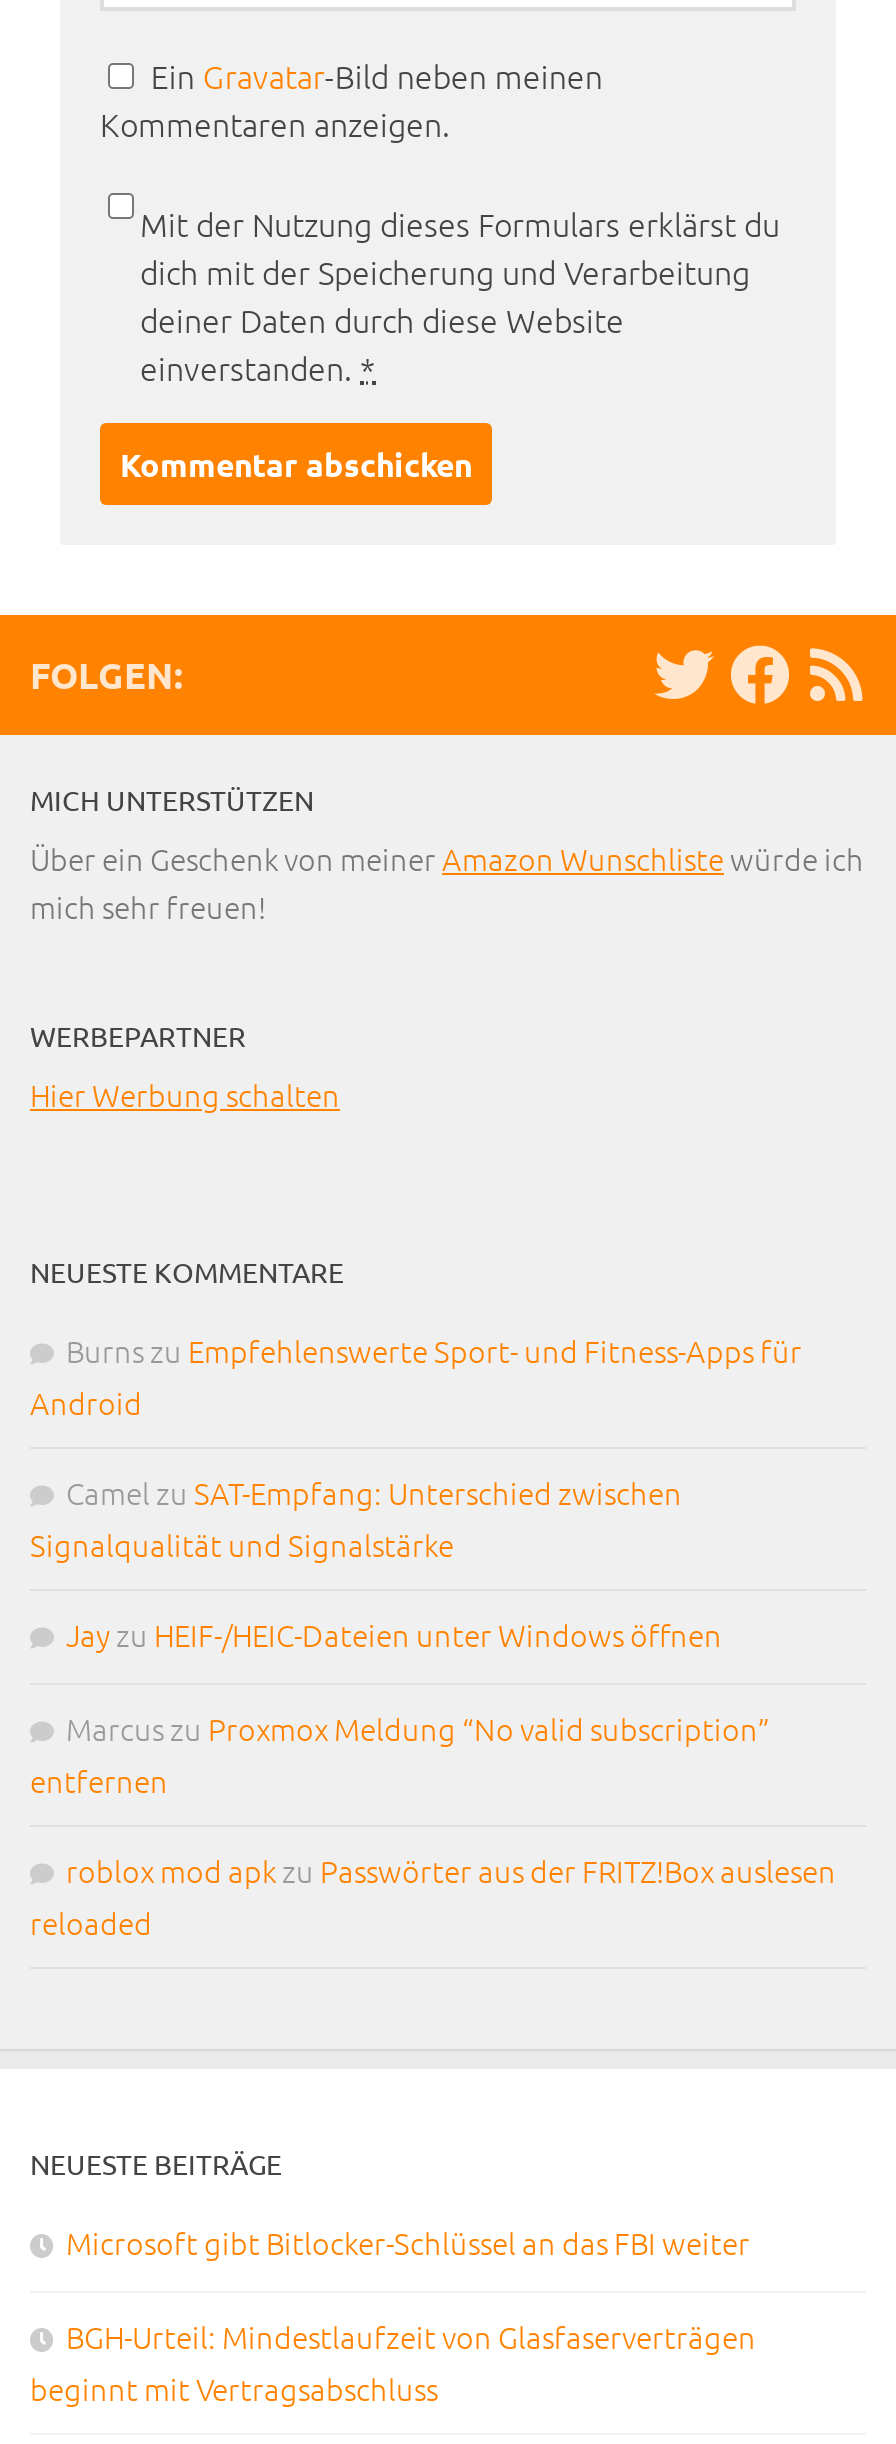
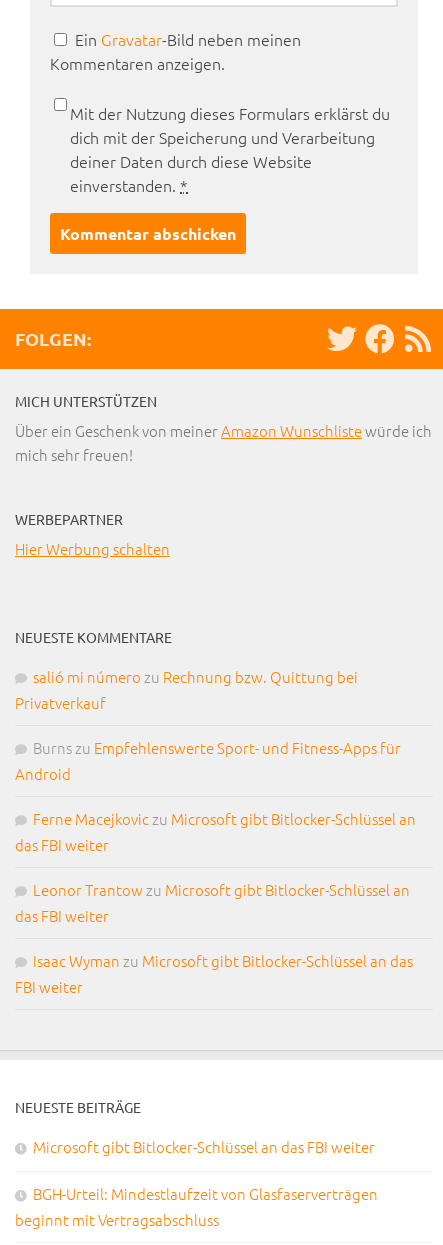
none -> [15,666,358,713] salió mi número zu Rechnung bzw. Quittung bei | Privatverkauf
moved [30,1329,802,1423] -> [15,737,401,784]: Burnszu Empfehlenswerte Sport- und Fitness-Apps für | Android
[30,1471,836,1943] Camel zu SAT-Empfang: Unterschied zwischen | Signalqualität und Signalstärke | Jayzu HEIF-/HEIC-Dateien unter Windows öffnen | Marcuszu Proxmox Meldung “No valid subscription” | entfernen | roblox mod apk zu Passwörter aus der FRITZ!Box auslesen | reloaded -> [15,808,416,997] Ferne Macejkovic zu Microsoft gibt Bitlocker-Schlüssel an | das FBI weiter | Leonor Trantow zu Microsoft gibt Bitlocker-Schlüssel an | das FBI weiter | Isaac Wyman zu Microsoft gibt Bitlocker-Schlüssel an das | FBI weiter

